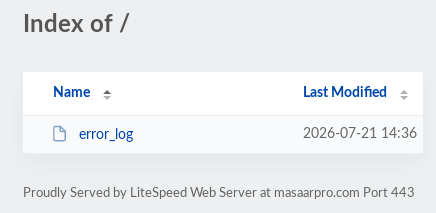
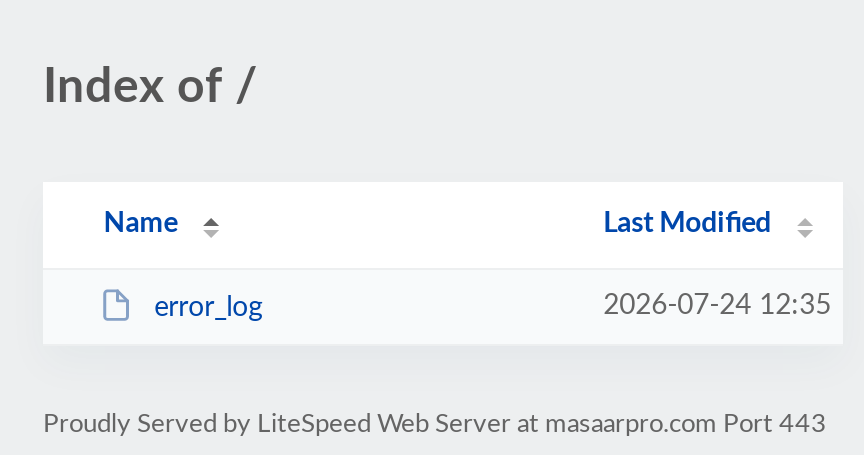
[303,127,417,141] 2026-07-21 14:36 -> [603,292,831,320] 2026-07-24 12:35

